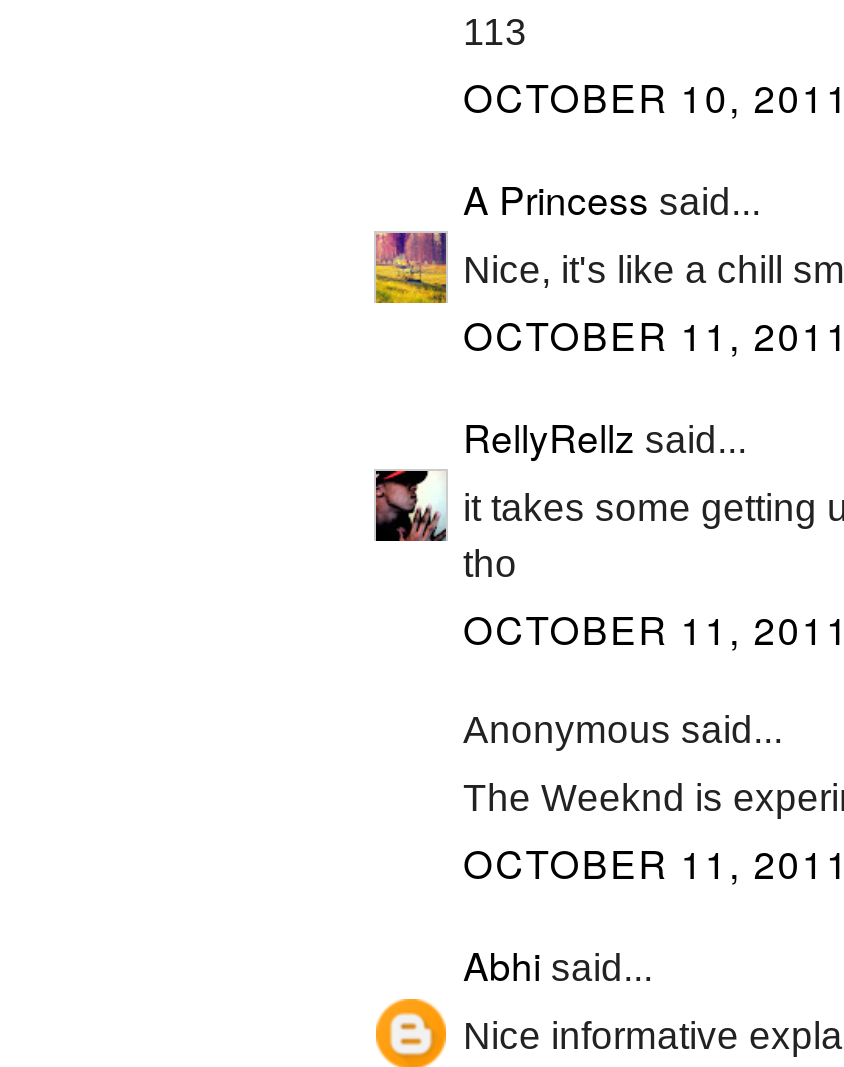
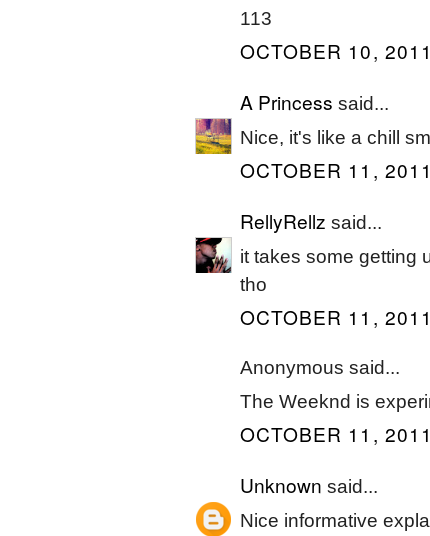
[463,937,653,991] Abhi said... -> [239,471,377,498] Unknown said...

